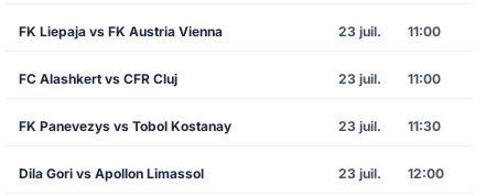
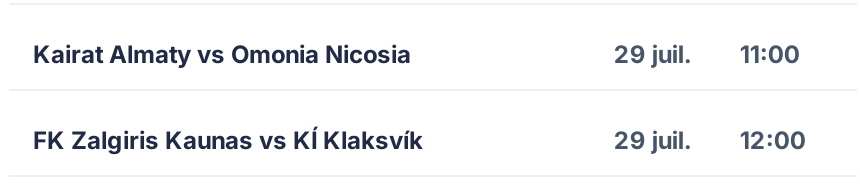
[19,24,382,40] FK Liepaja vs FK Austria Vienna | 23 juil. -> [33,40,692,70] Kairat Almaty vs Omonia Nicosia | 29 juil.
[19,71,441,182] FC Alashkert vs CFR Cluj | 23 juil. | 11:00 | FK Panevezys vs Tobol Kostanay | 23 juil. | 11:30 | Dila Gori vs Apollon Limassol | 23 juil. -> [33,126,692,156] FK Zalgiris Kaunas vs KÍ Klaksvík | 29 juil.

